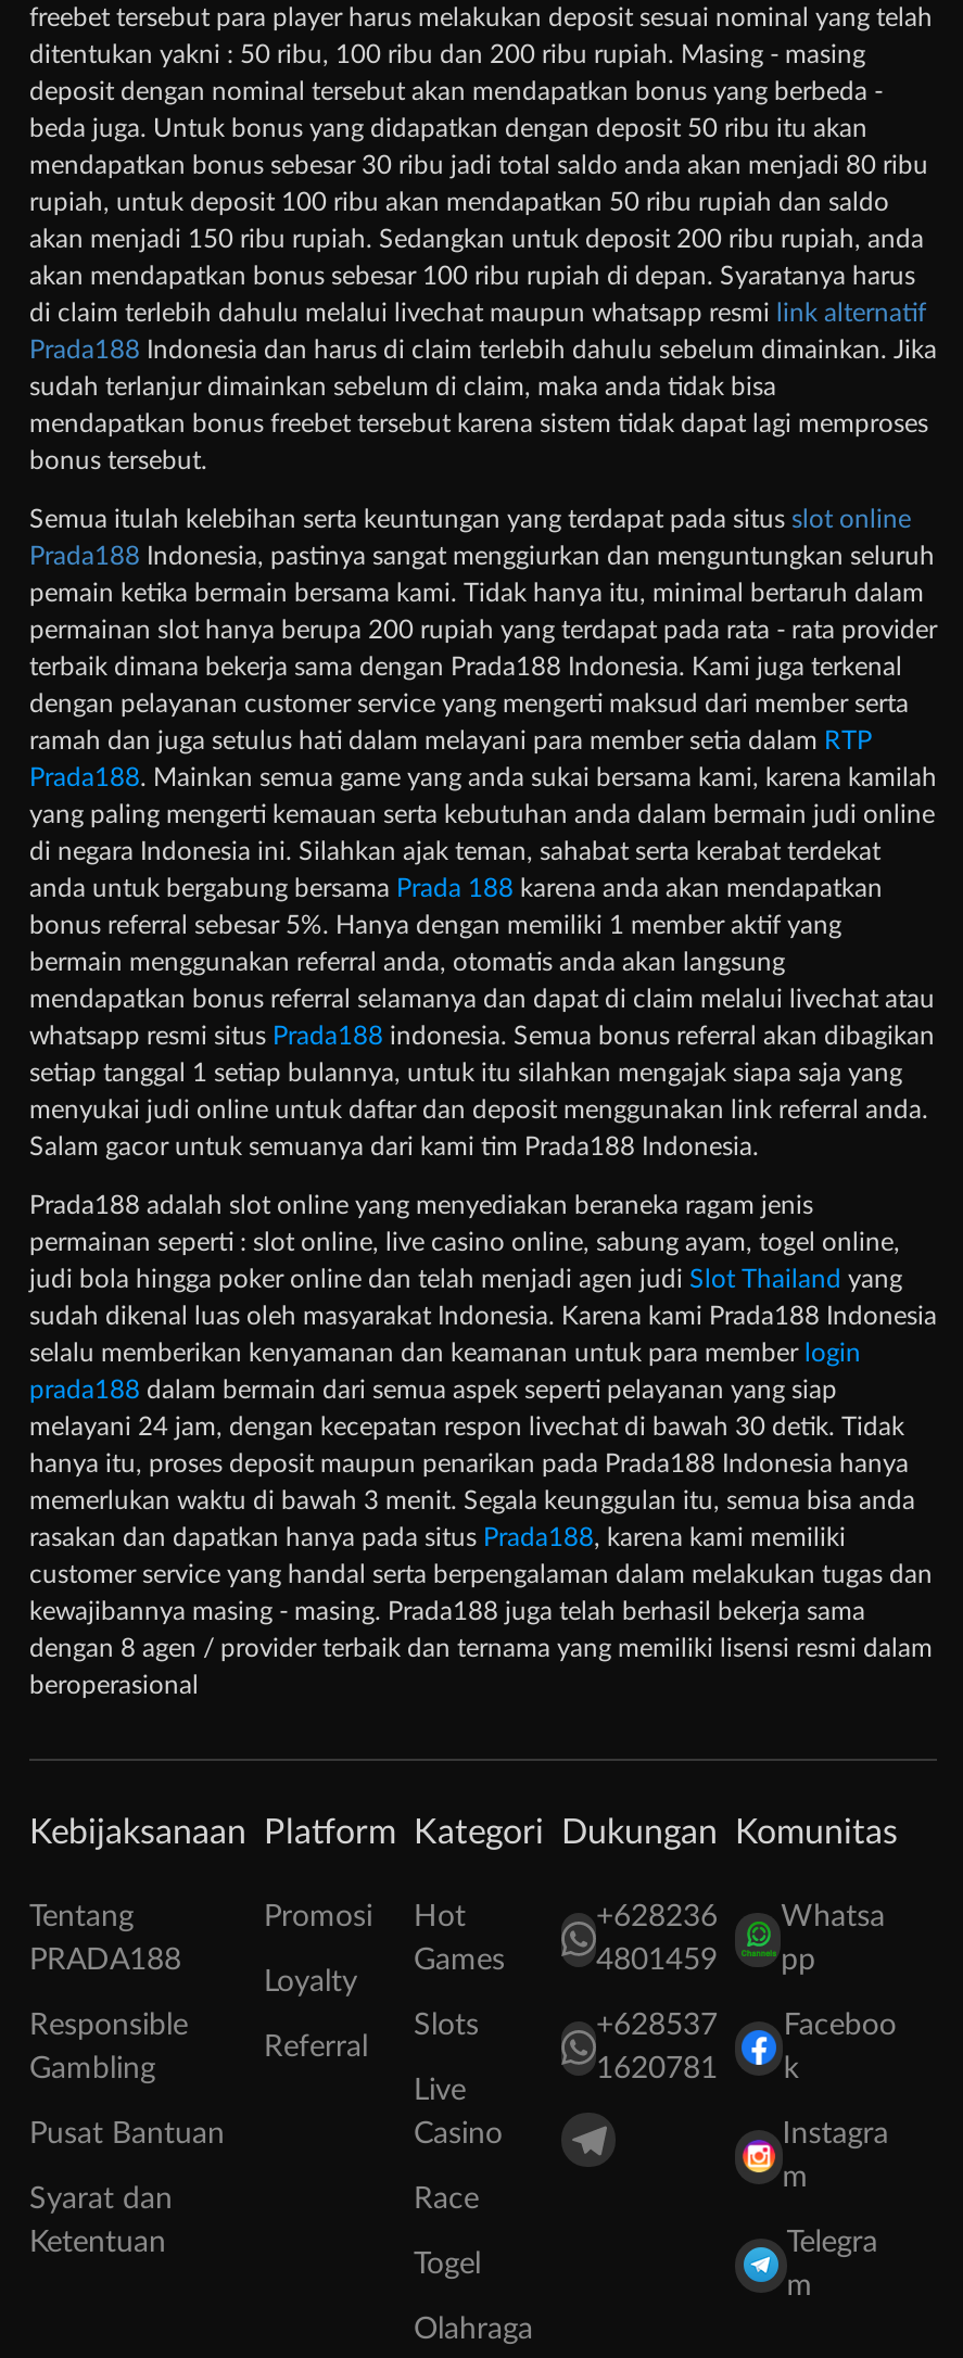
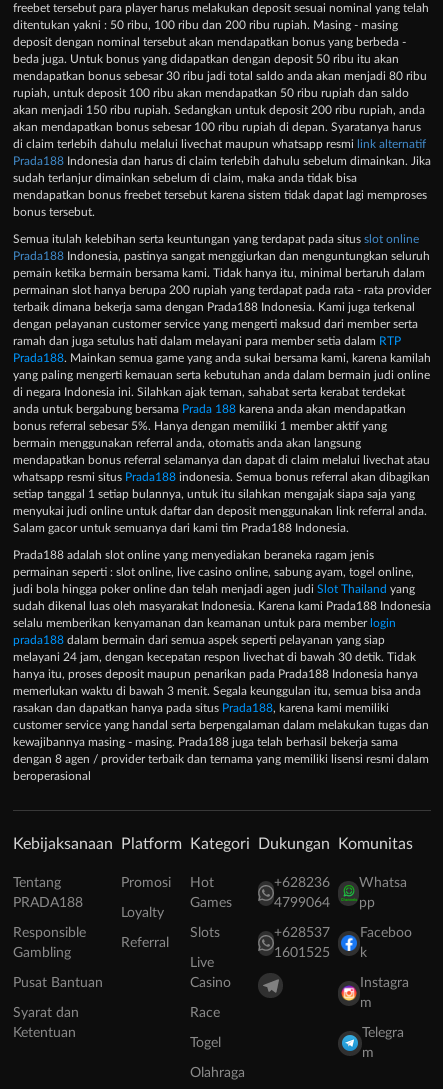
[596,1946,718,1977] 4801459 -> [274,896,330,910] 4799064
[596,2055,718,2085] 1620781 -> [274,946,330,960] 1601525

